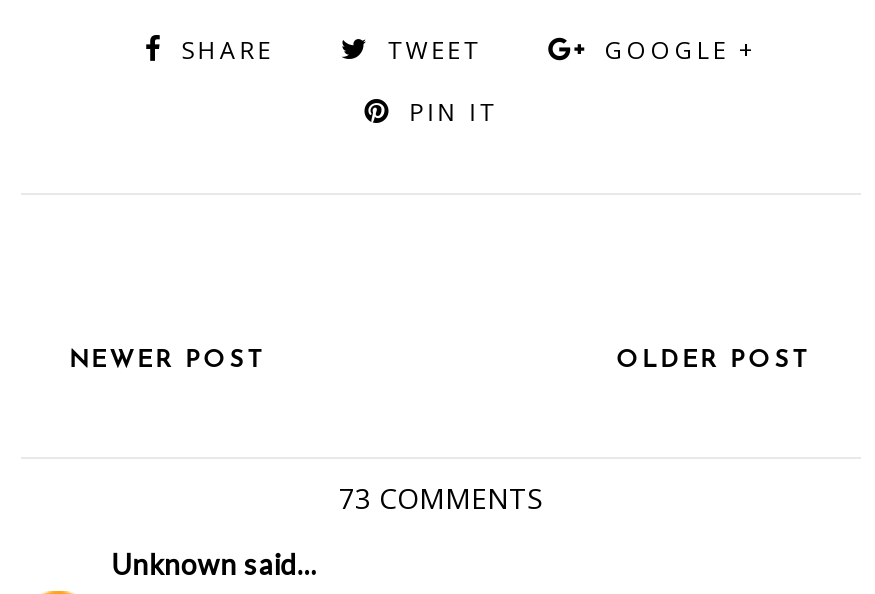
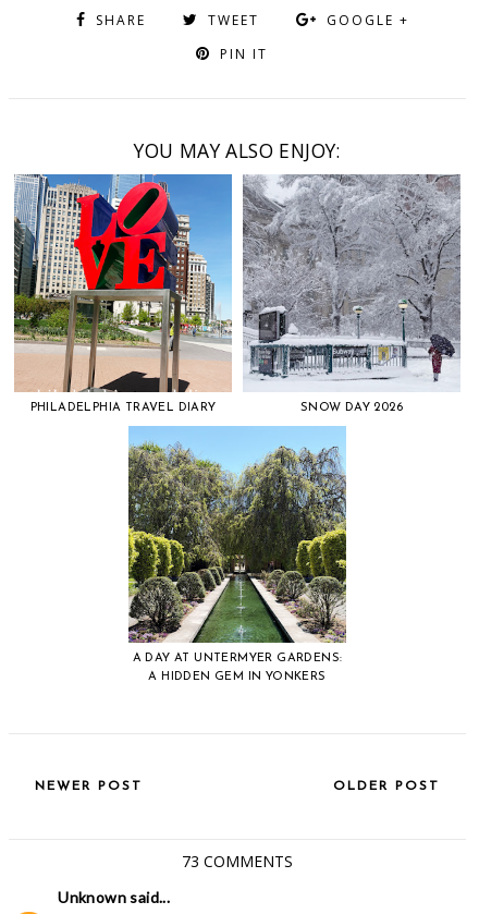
none -> [13,173,403,414] [image] | PHILADELPHIA TRAVEL DIARY | SNOW DAY 2026
none -> [127,425,347,683] [image] | A DAY AT UNTERMYER GARDENS: | A HIDDEN GEM IN YONKERS
none -> [134,137,341,163] YOU MAY ALSO ENJOY:
none -> [242,173,462,390] [image]

